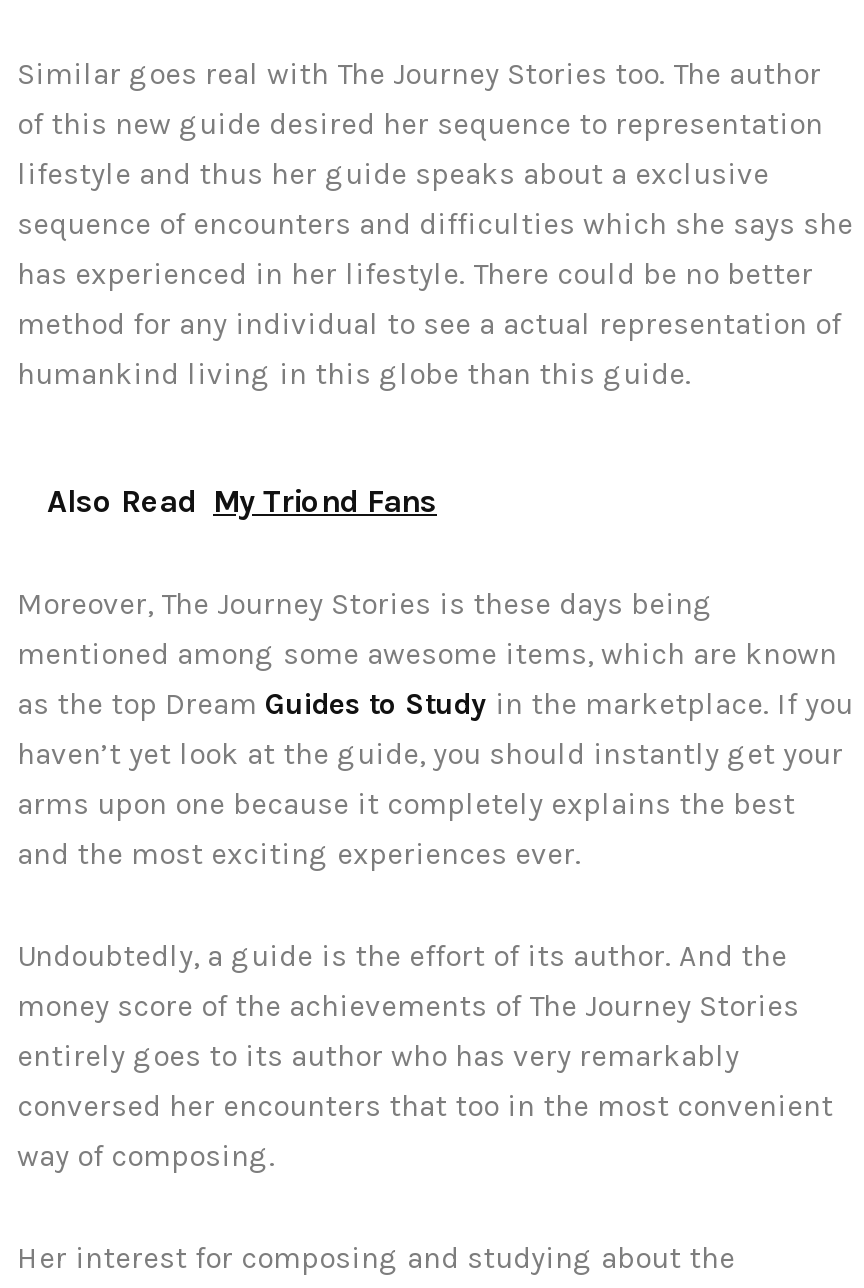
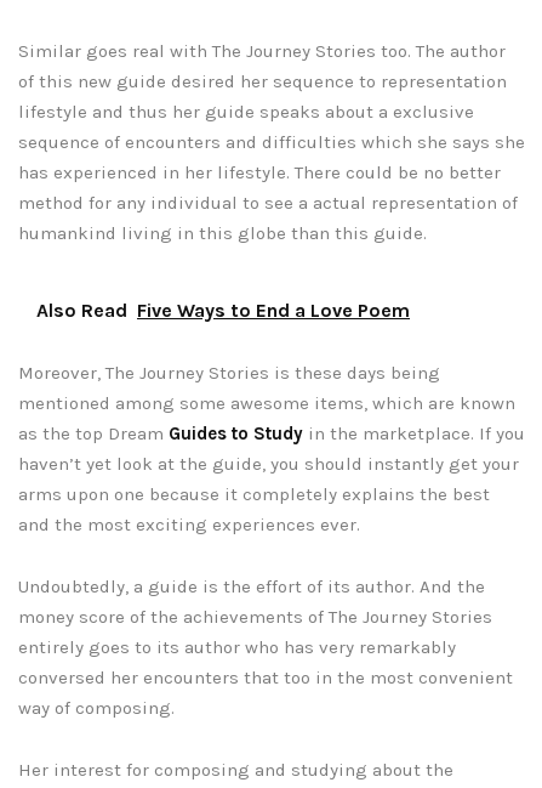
[47,482,437,520] Also Read My Triond Fans -> [36,299,410,322] Also Read Five Ways to End a Love Poem

